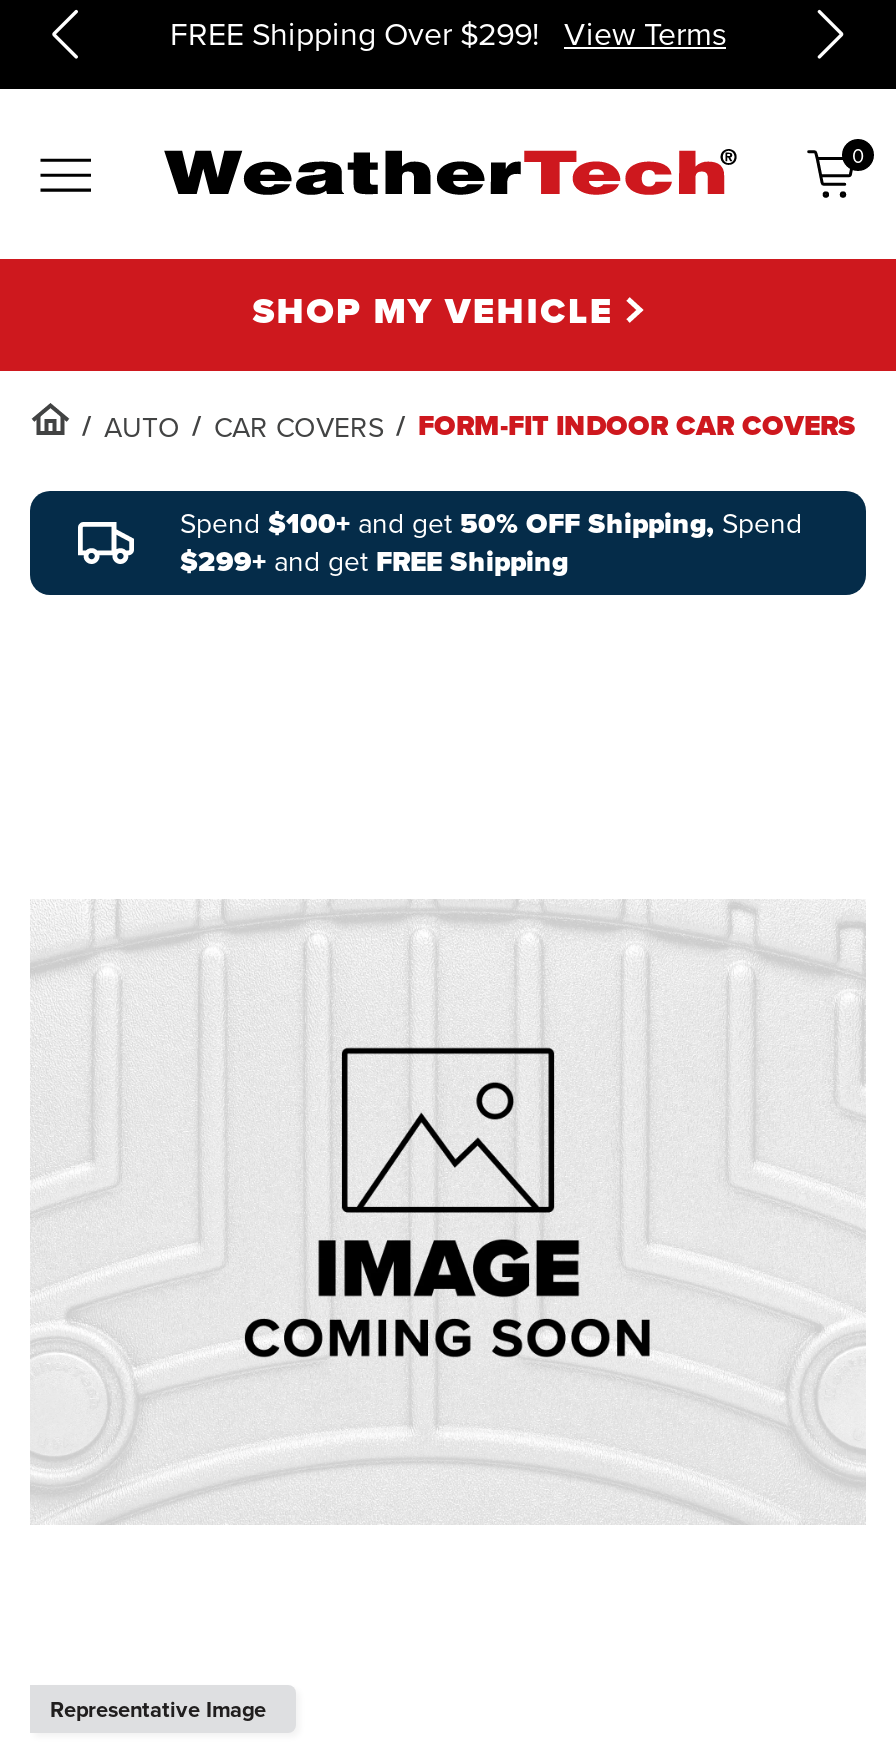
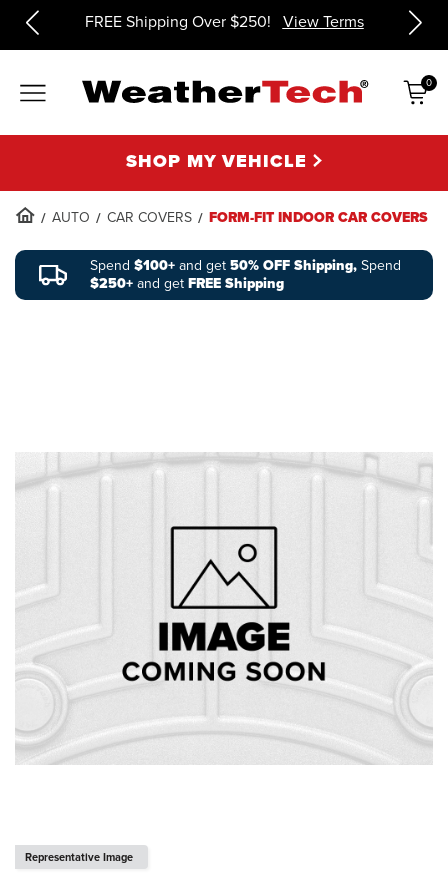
[170,11,726,55] FREE Shipping Over $299! View Terms -> [84,10,363,33] FREE Shipping Over $250! View Terms
[180,541,568,583] $299+ and get FREE Shipping -> [90,273,284,294] $250+ and get FREE Shipping

